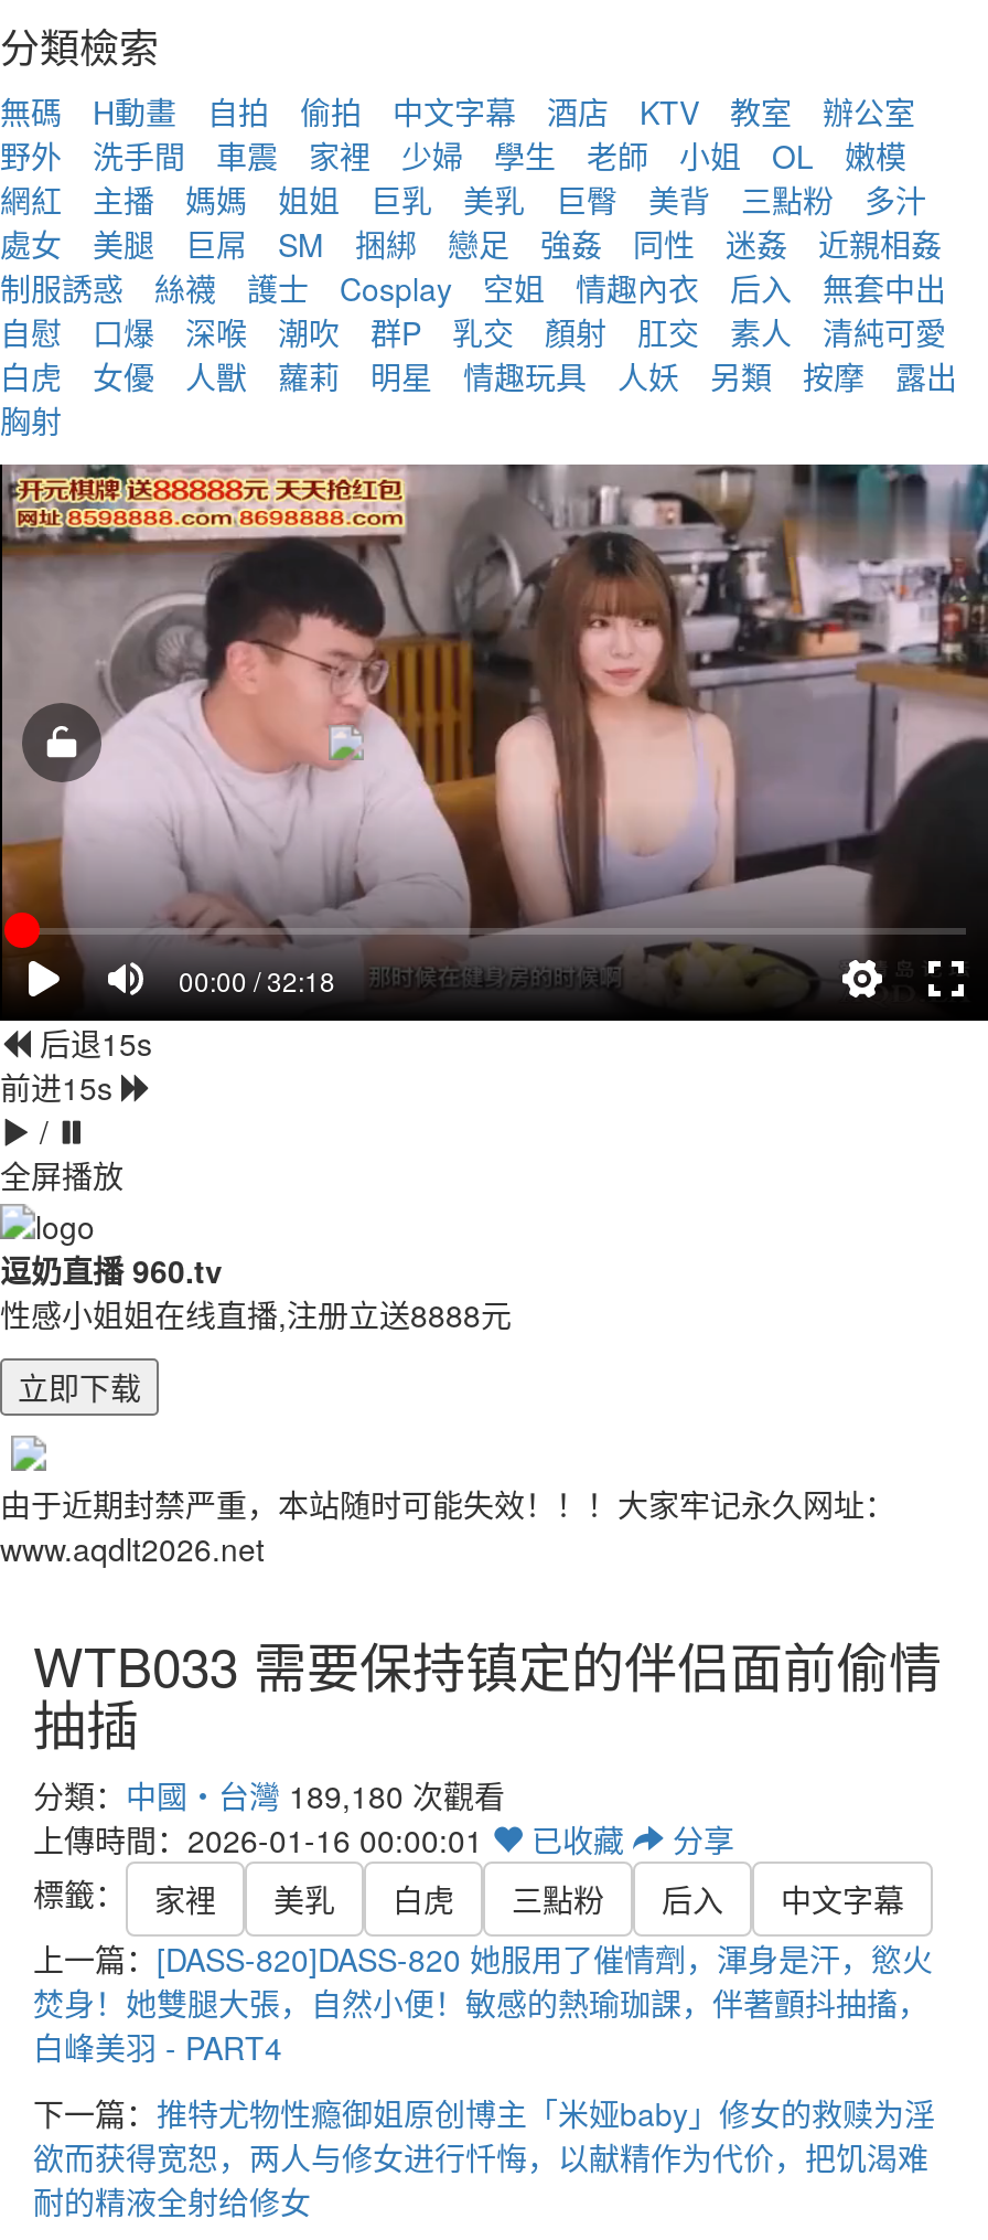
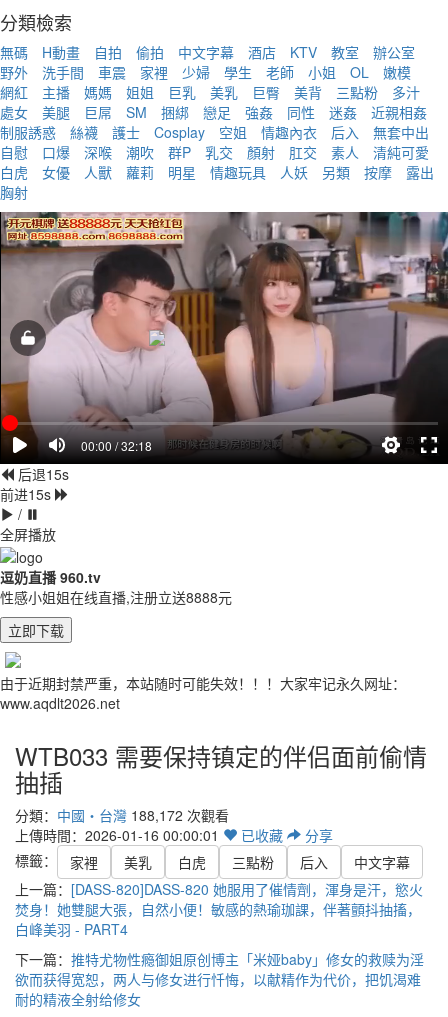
[33,1773,505,1817] 分類：中國・台灣 189,180 次觀看 -> [15,805,229,825] 分類：中國・台灣 188,172 次觀看

